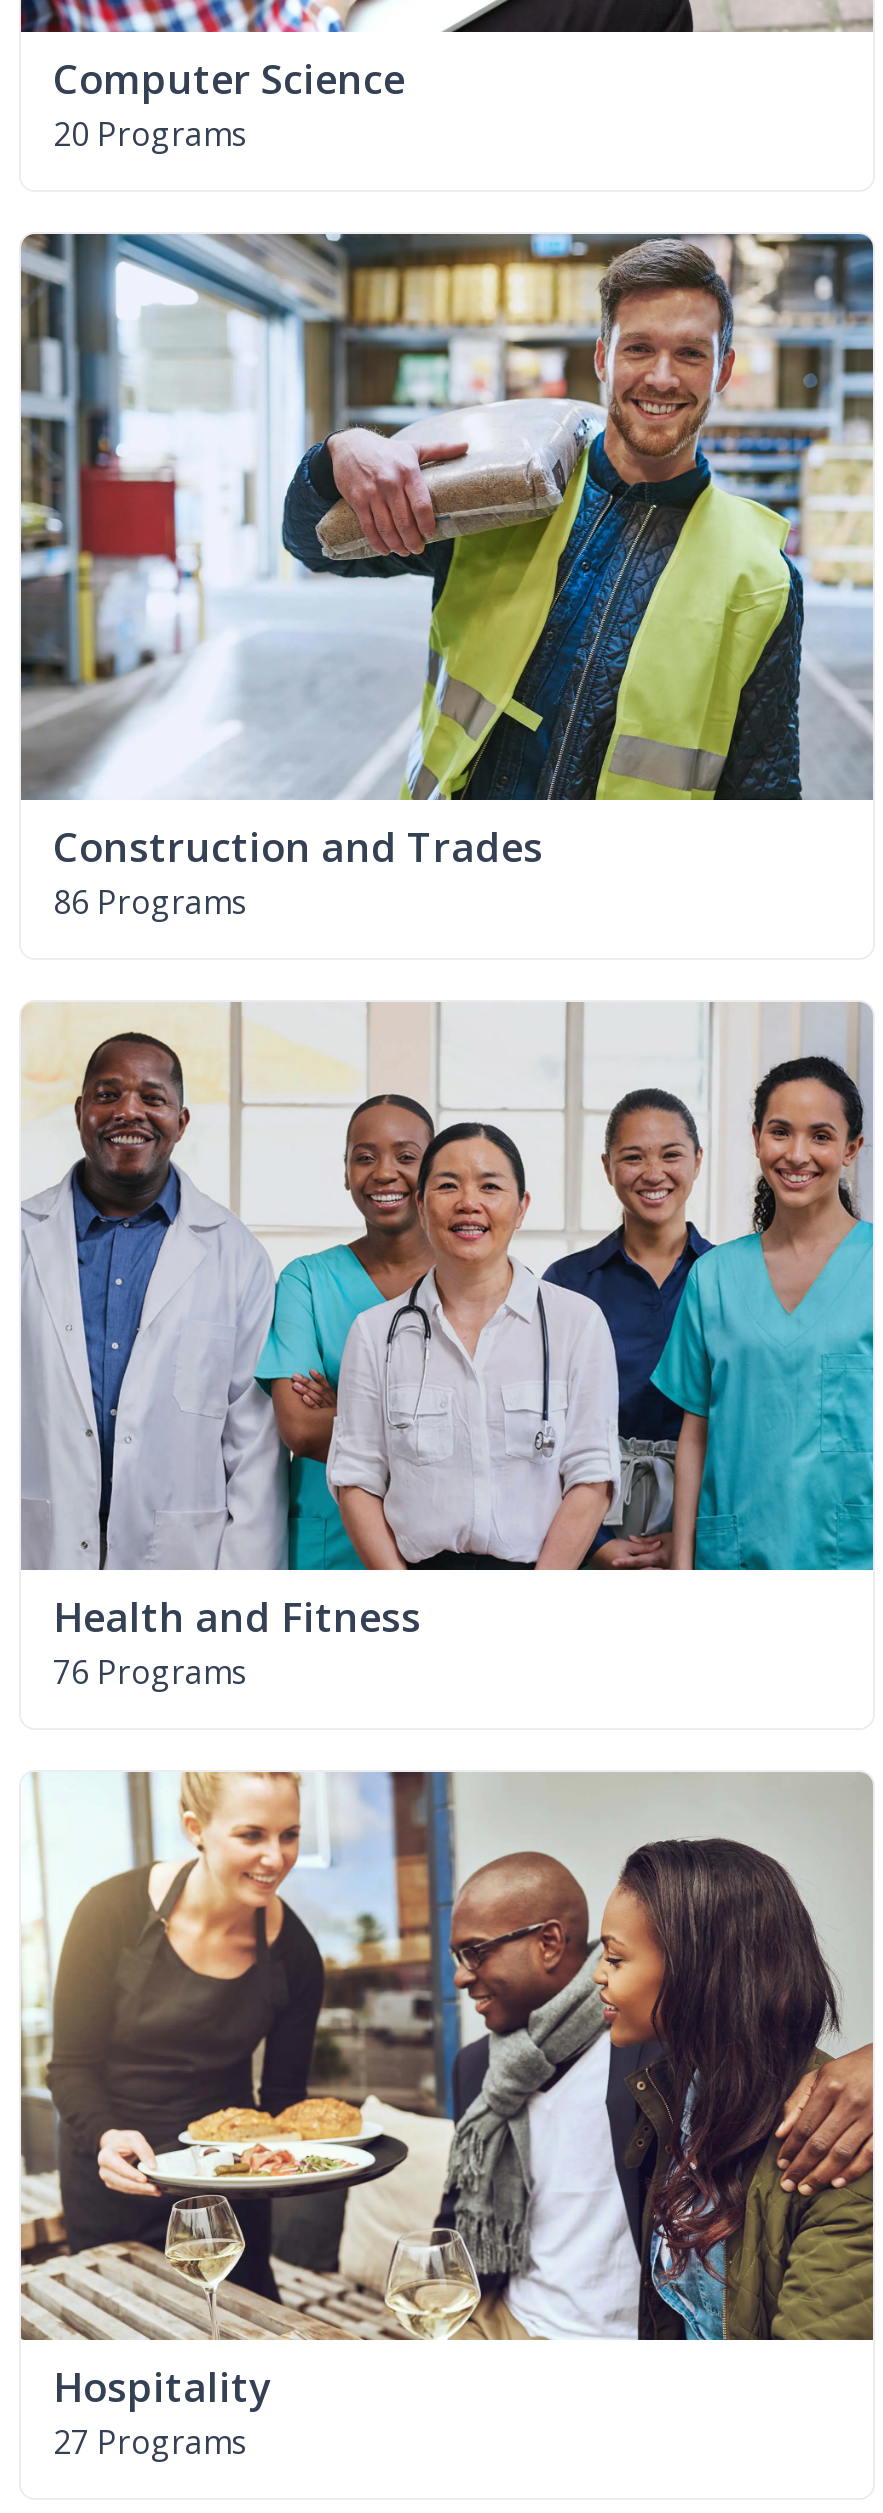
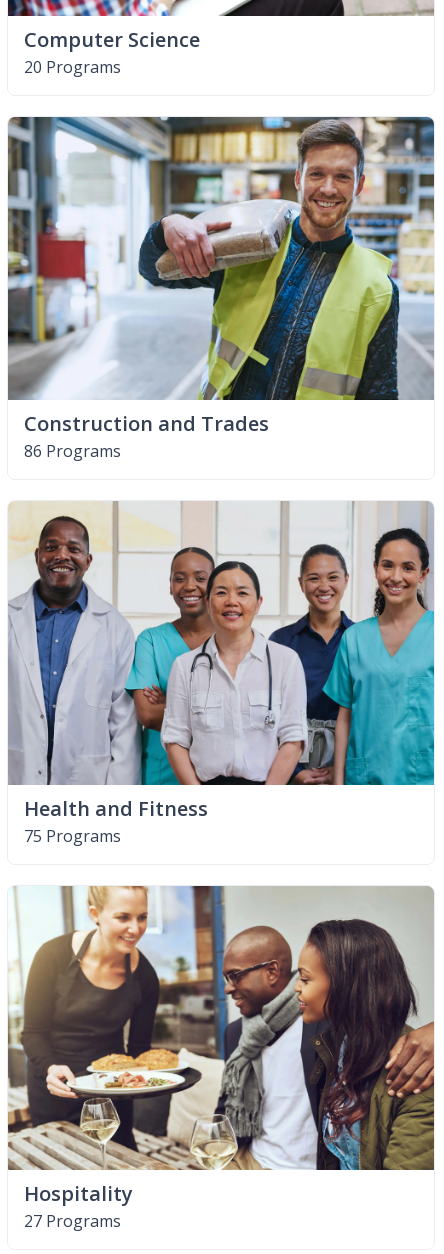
[53,1651,247,1695] 76 Programs -> [24,825,121,847] 75 Programs

